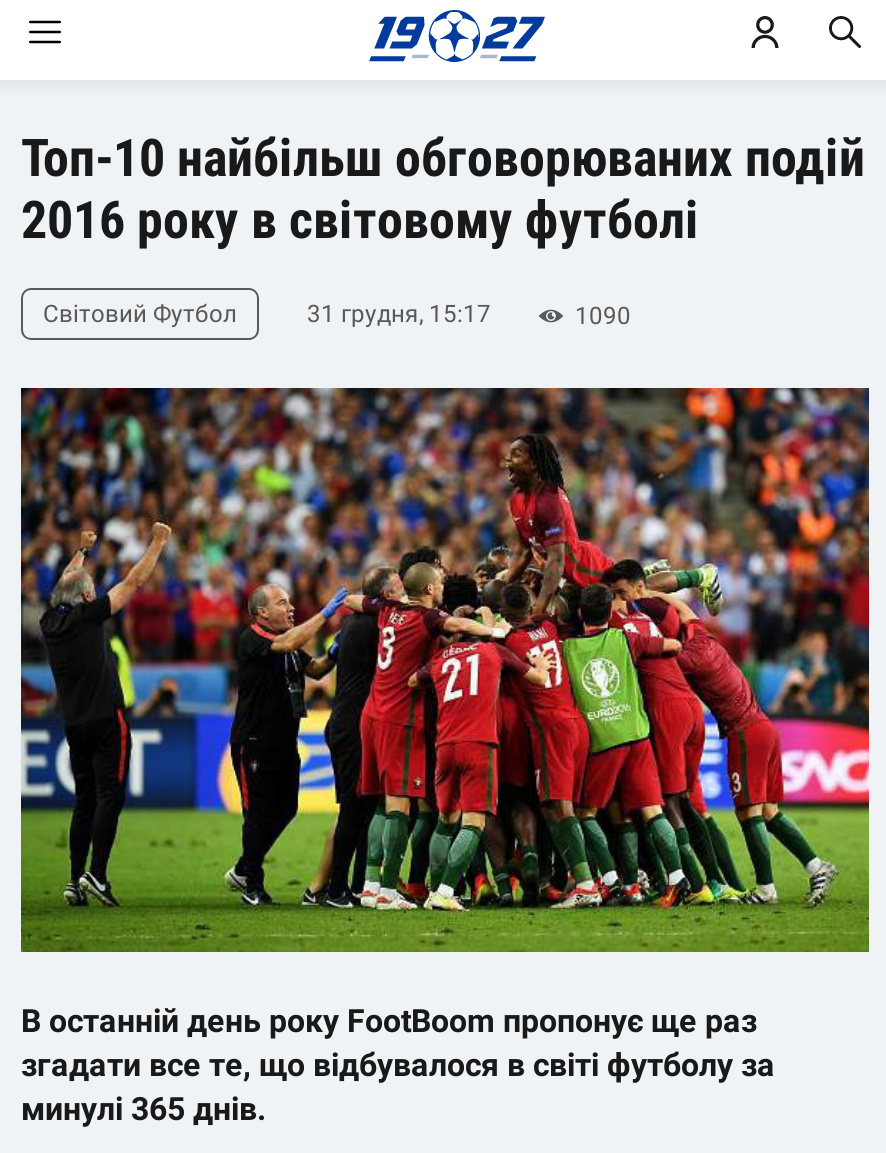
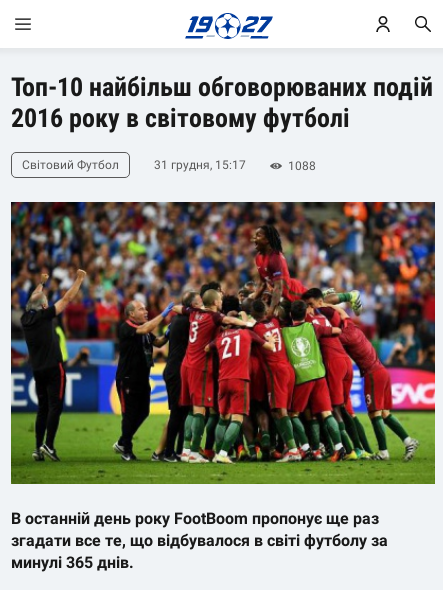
[569,301,631,329] 1090 -> [285,158,316,172] 1088

